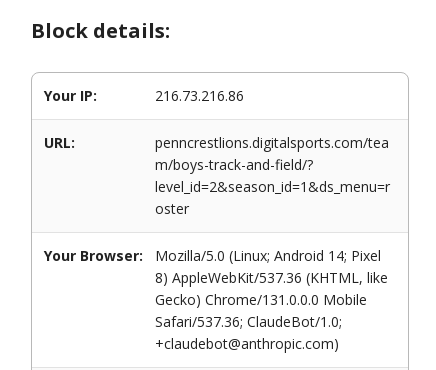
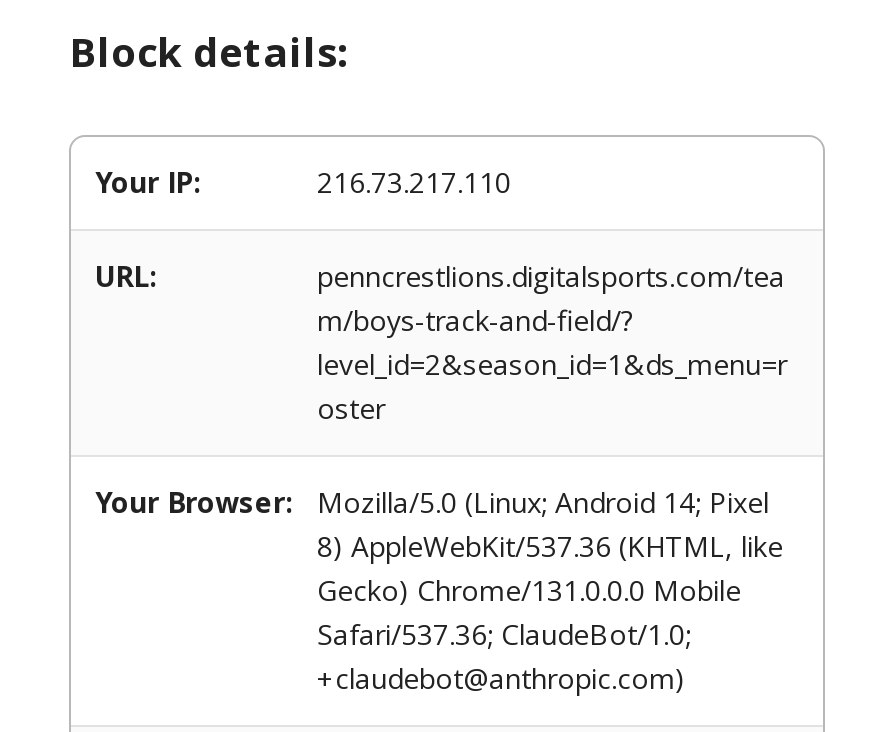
[155,86,244,105] 216.73.216.86 -> [317,163,511,201] 216.73.217.110

